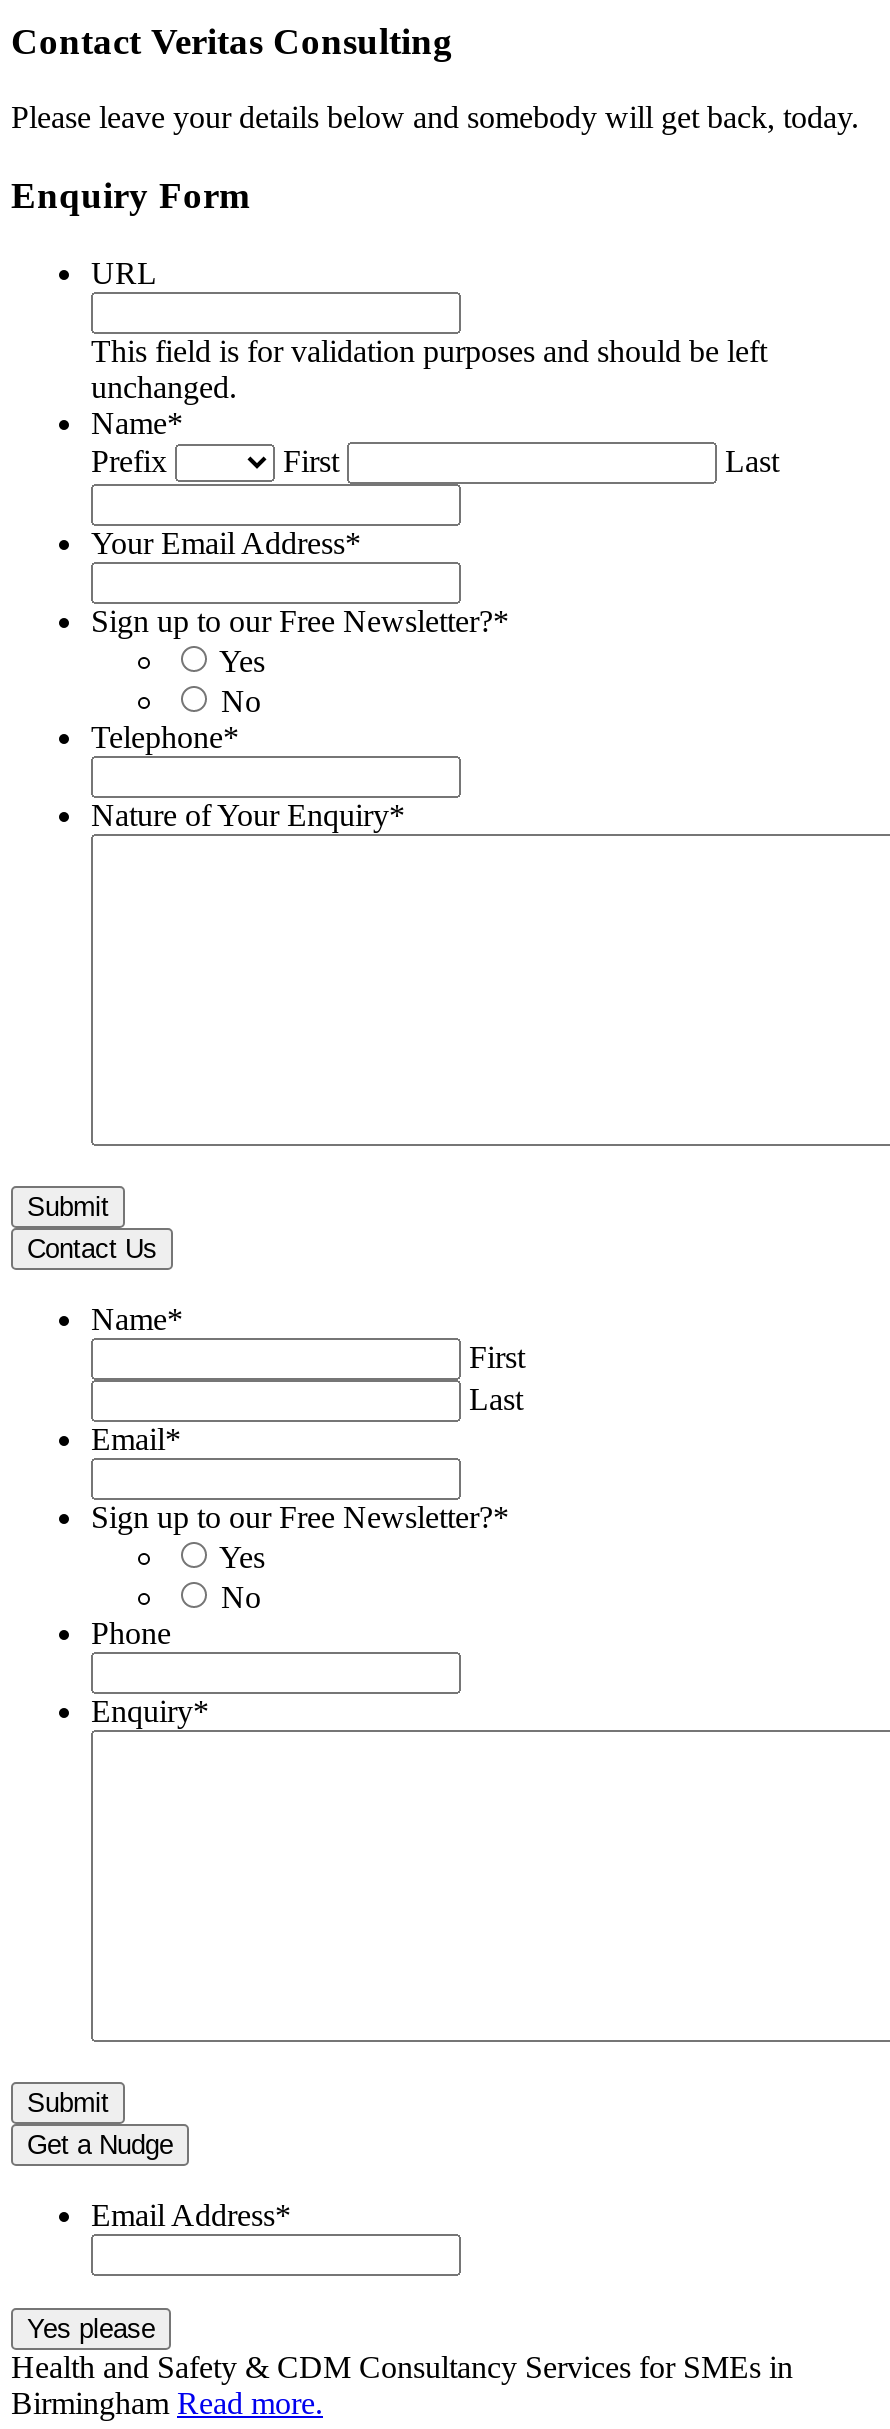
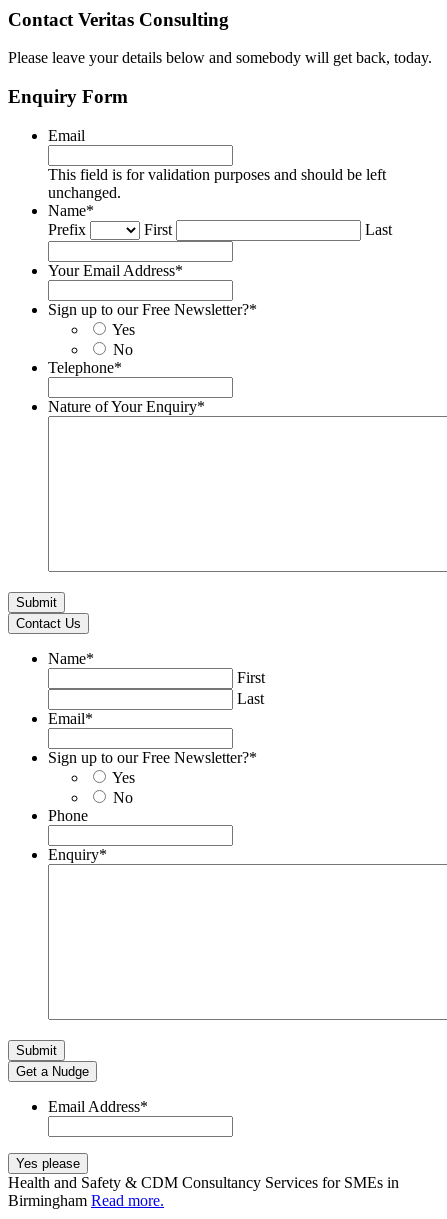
[91,256,157,290] URL -> [48,127,85,144] Email

